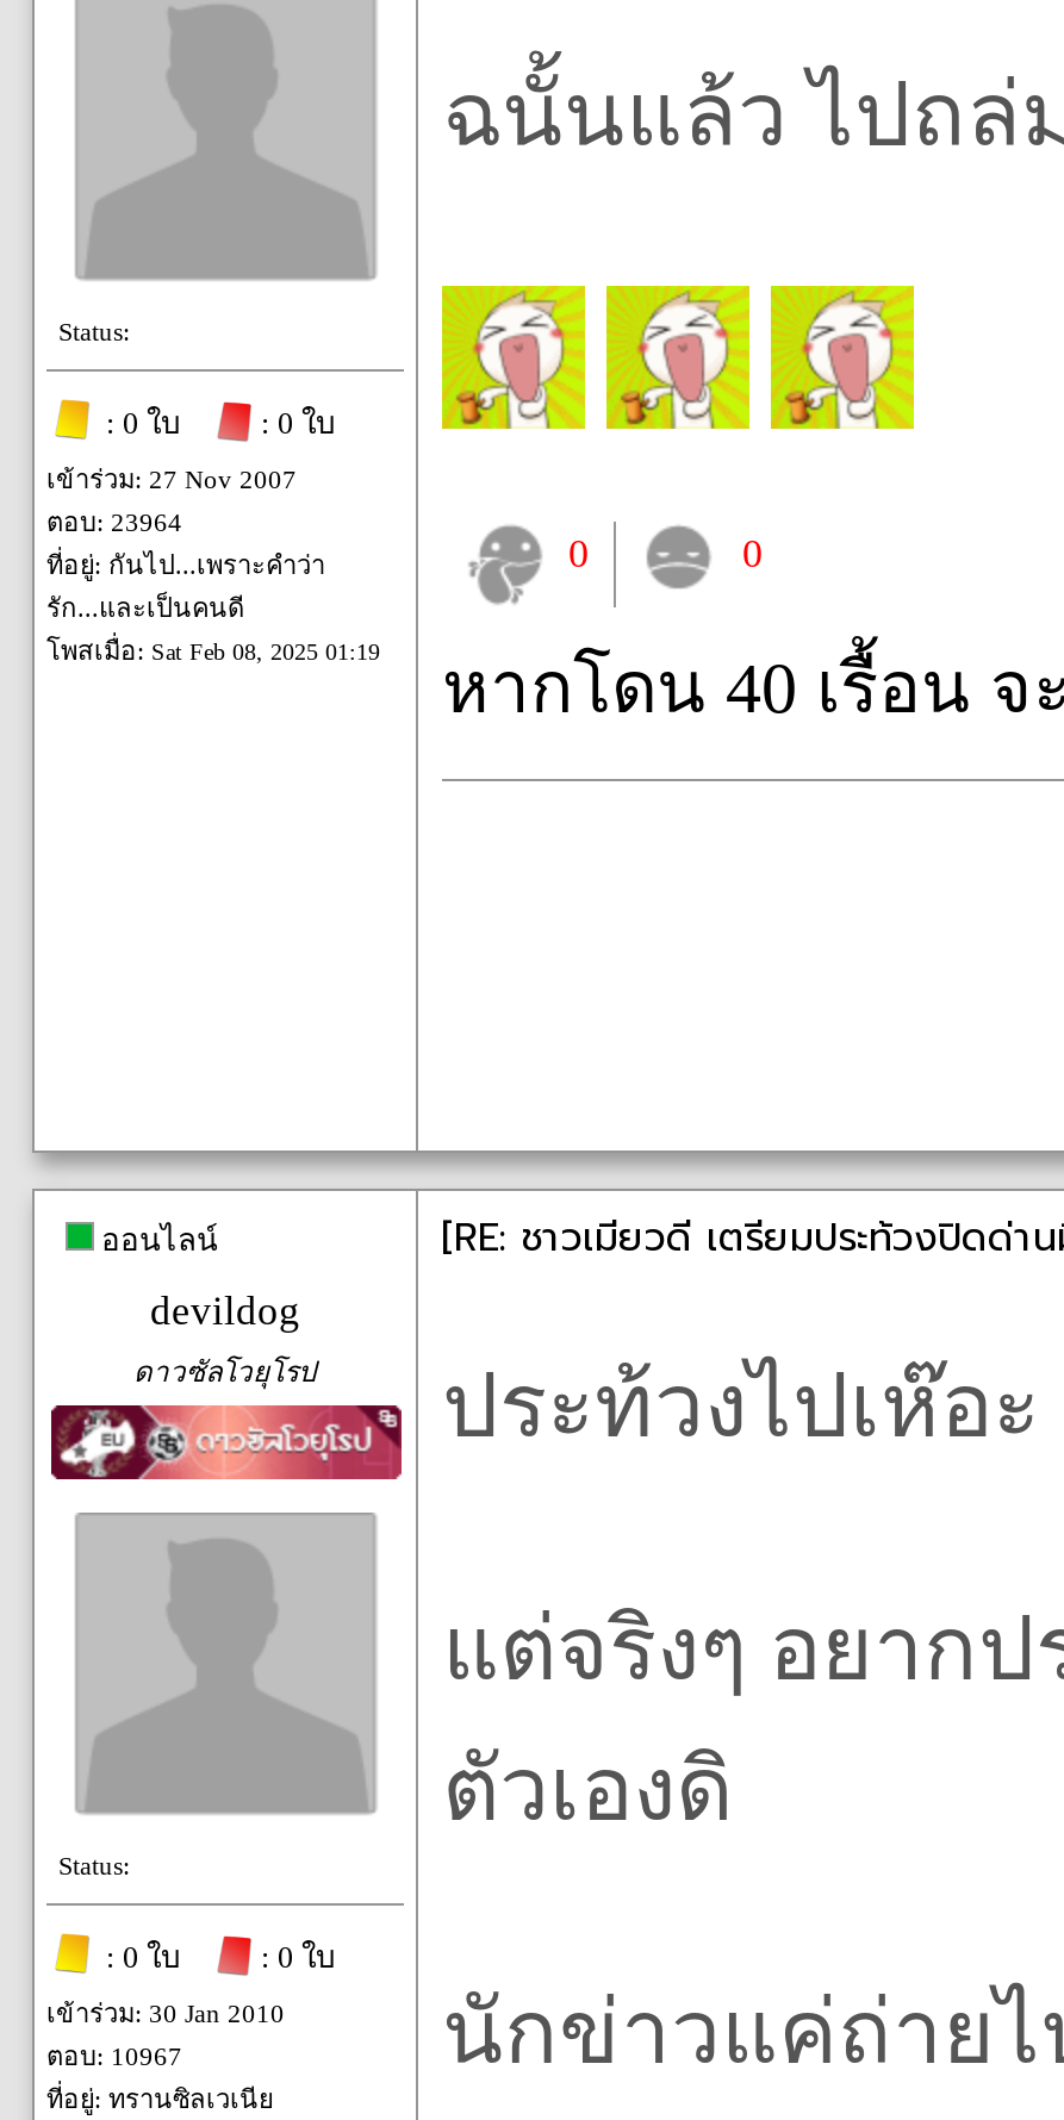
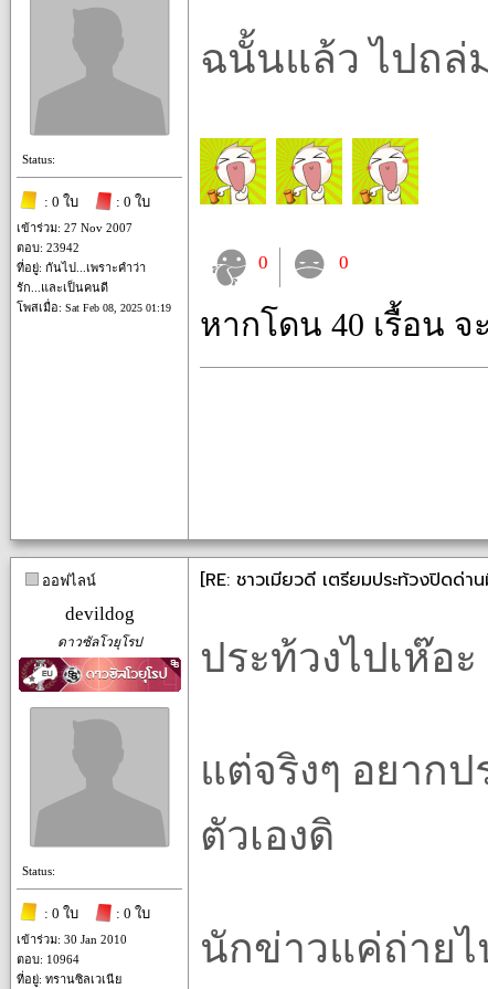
[46,507,182,536] ตอบ: 23964 -> [17,241,79,254] ตอบ: 23942
[101,1222,218,1258] ออนไลน์ -> [42,572,96,589] ออฟไลน์
[46,2041,182,2070] ตอบ: 10967 -> [17,953,79,966] ตอบ: 10964

